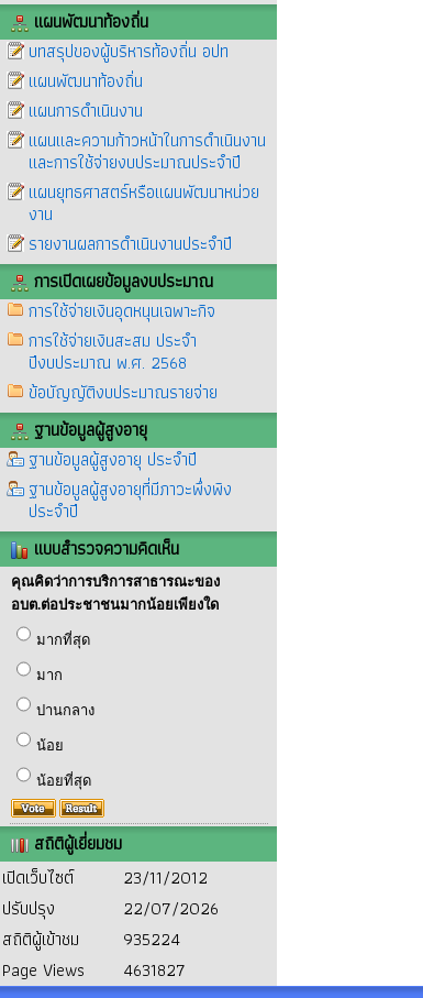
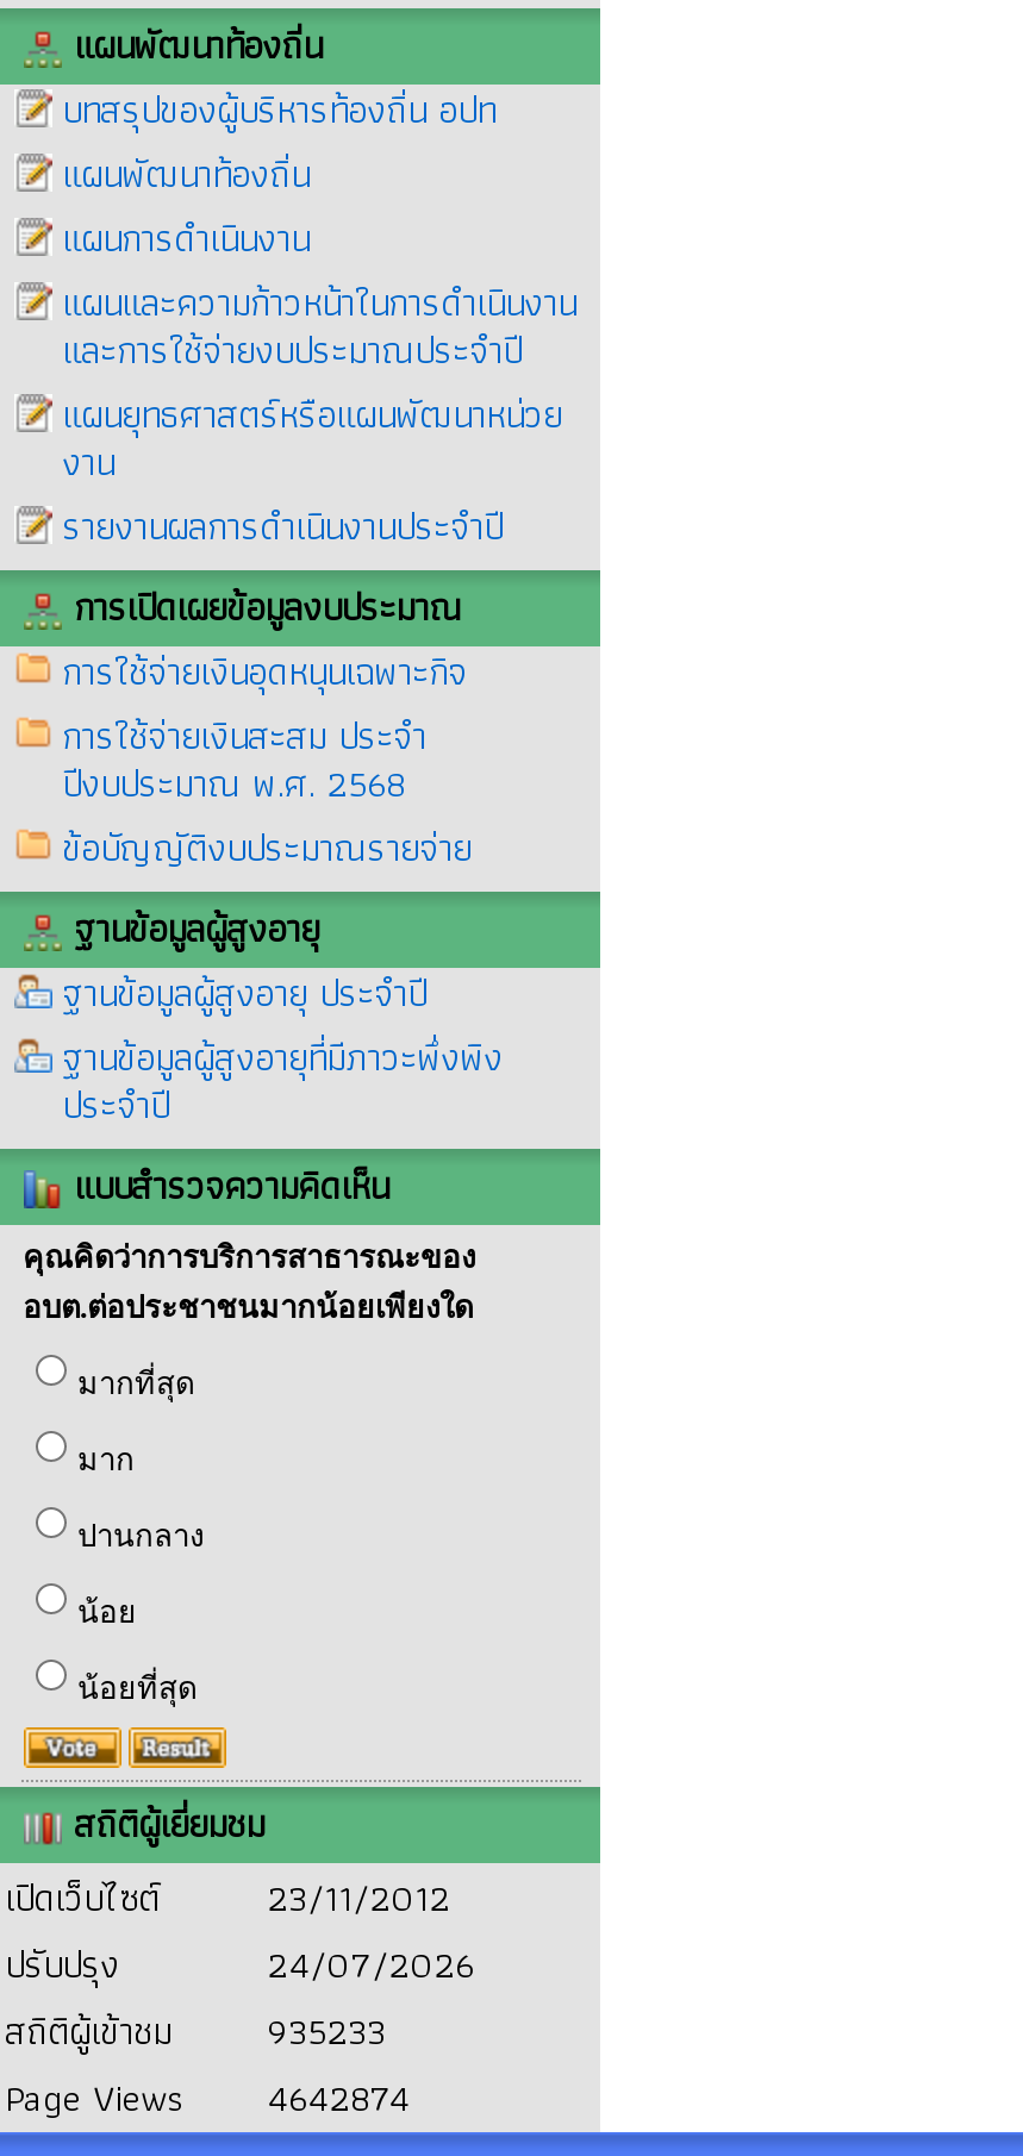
[123,895,219,922] 22/07/2026 -> [267,1935,474,1994] 24/07/2026
[2,925,180,953] สถิติผู้เข้าชม 935224 -> [5,2001,386,2061] สถิติผู้เข้าชม 935233
[2,956,186,984] Page Views 4631827 -> [5,2068,410,2127] Page Views 4642874

